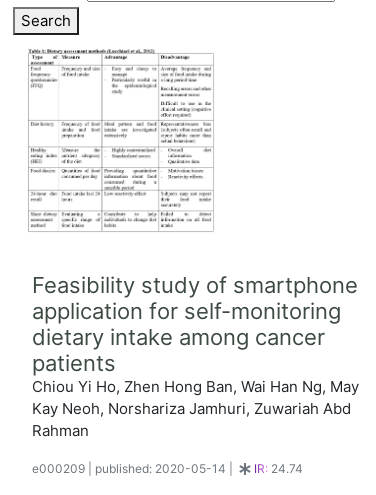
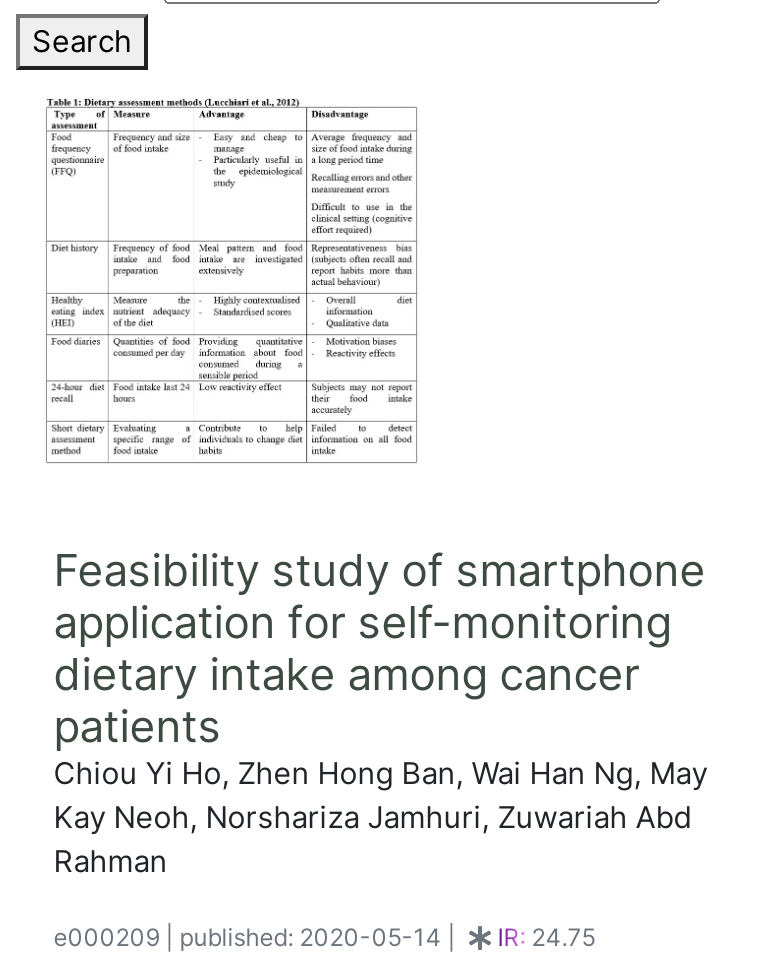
[254,461,303,476] IR: 24.74 -> [498,923,596,953] IR: 24.75

